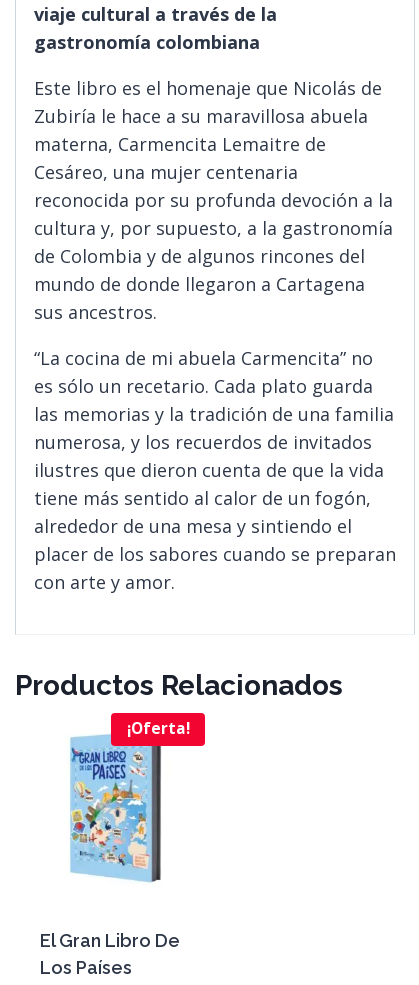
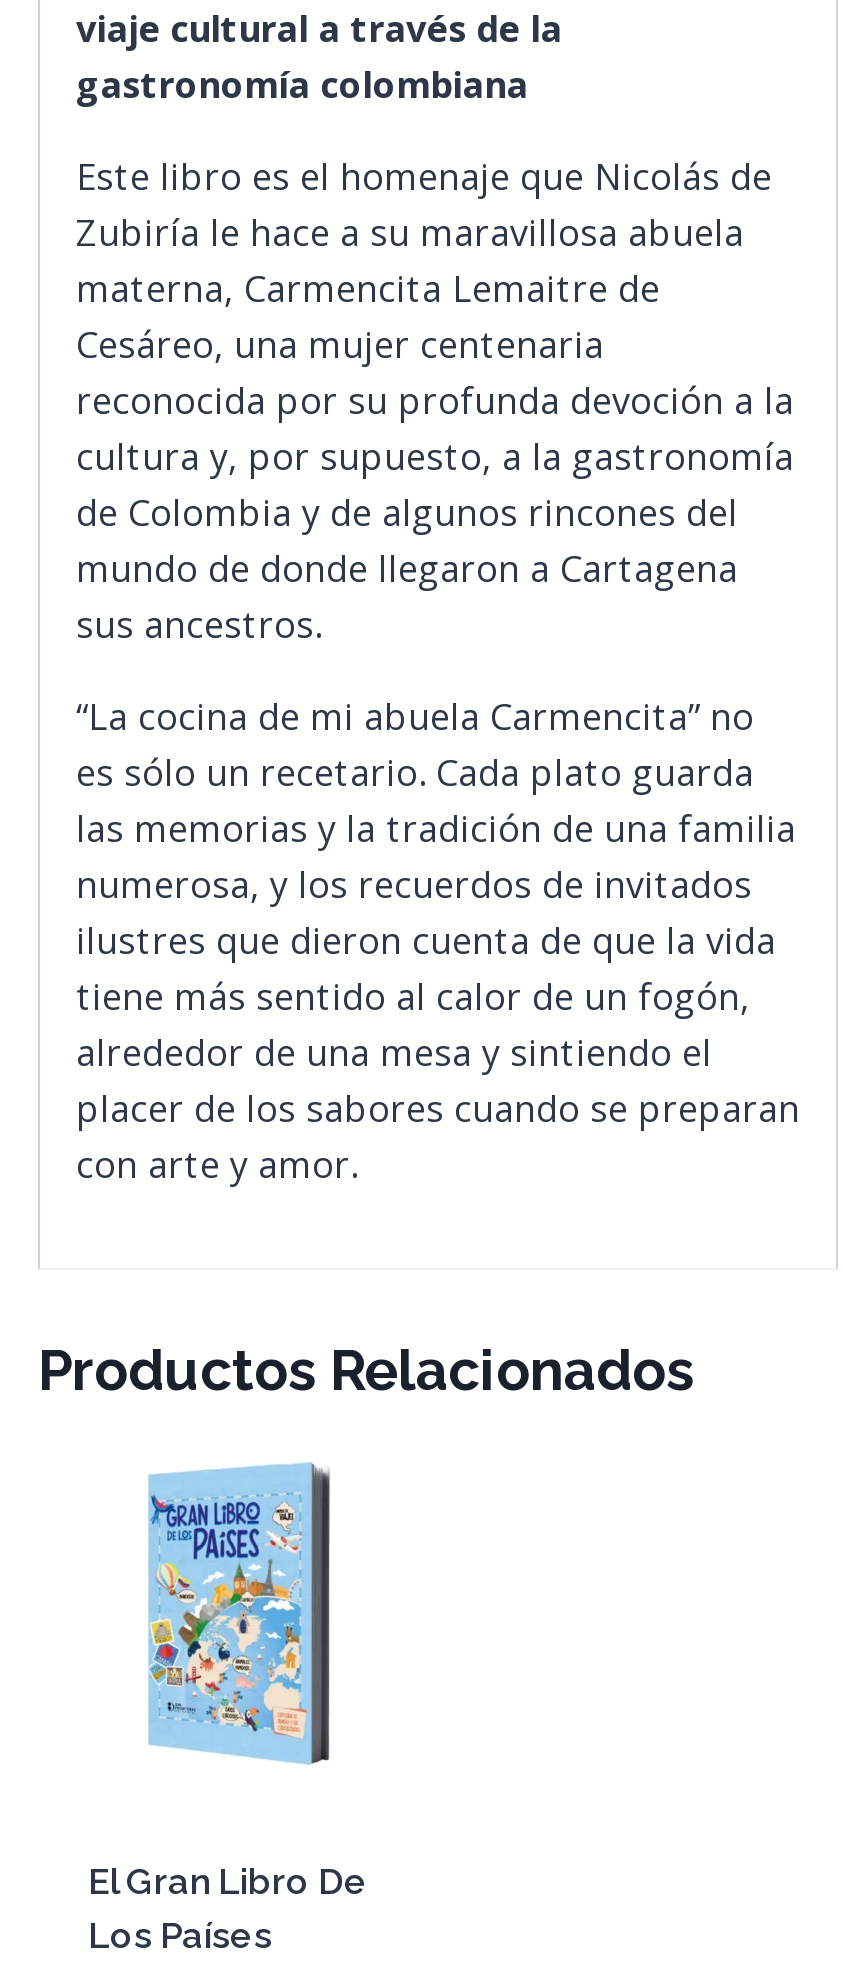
[127,718,190,739] ¡Oferta! -> none

